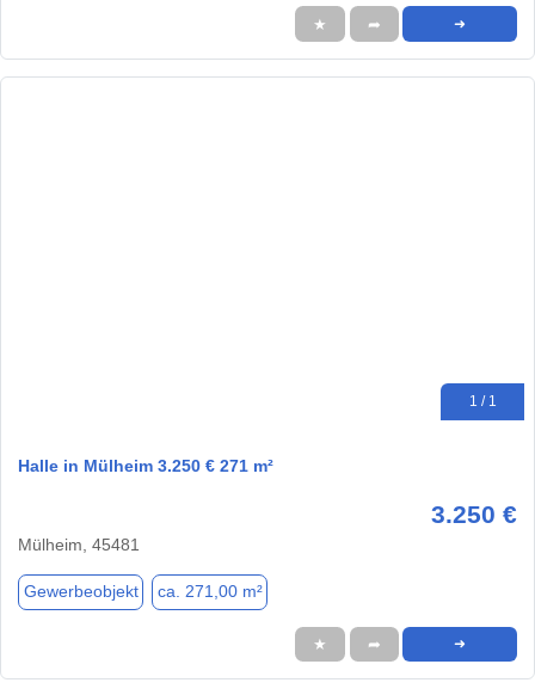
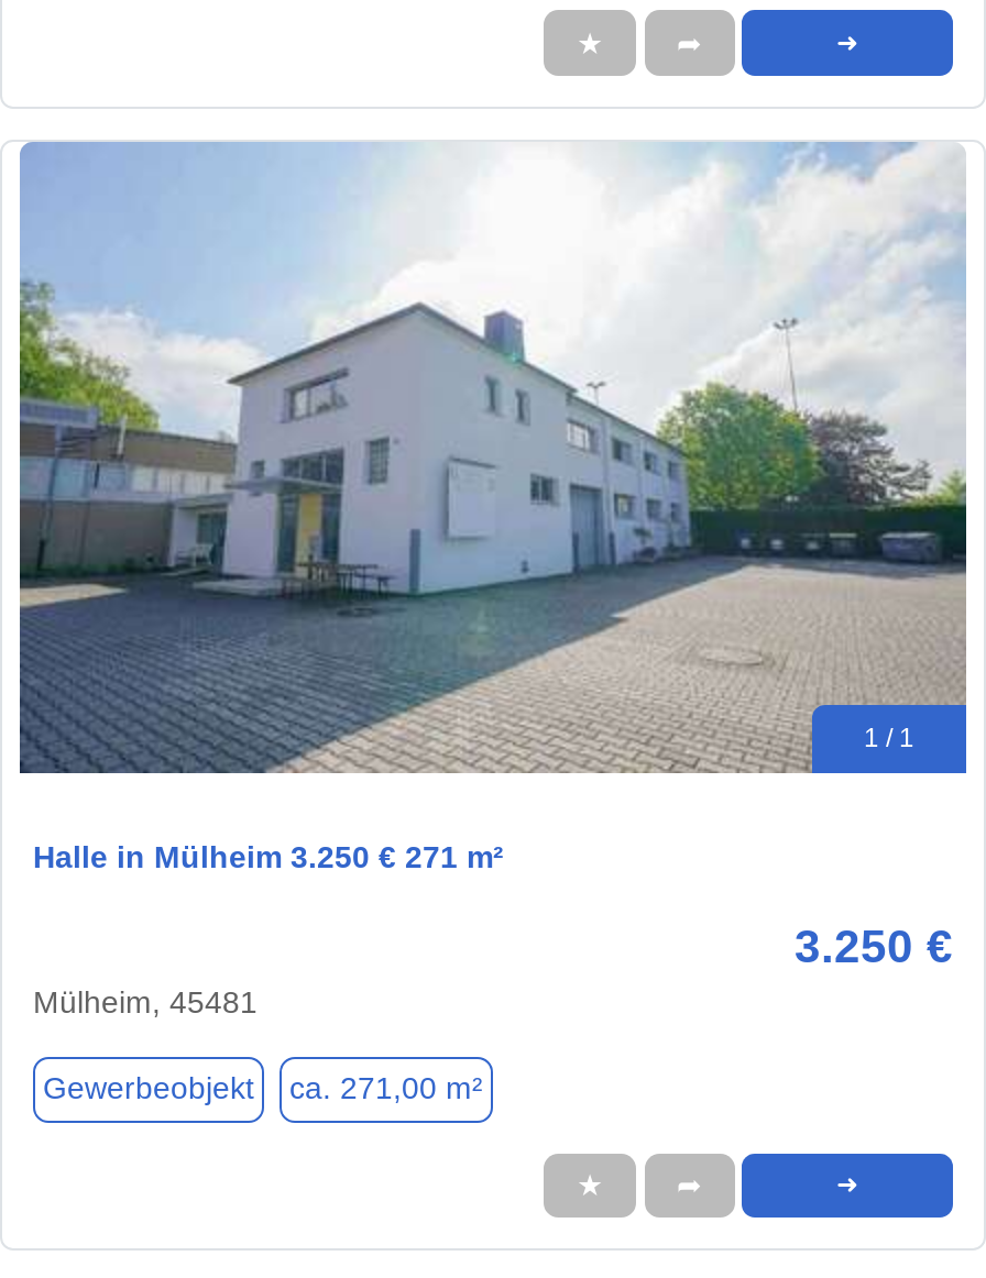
none -> [18,140,968,775] [image]

